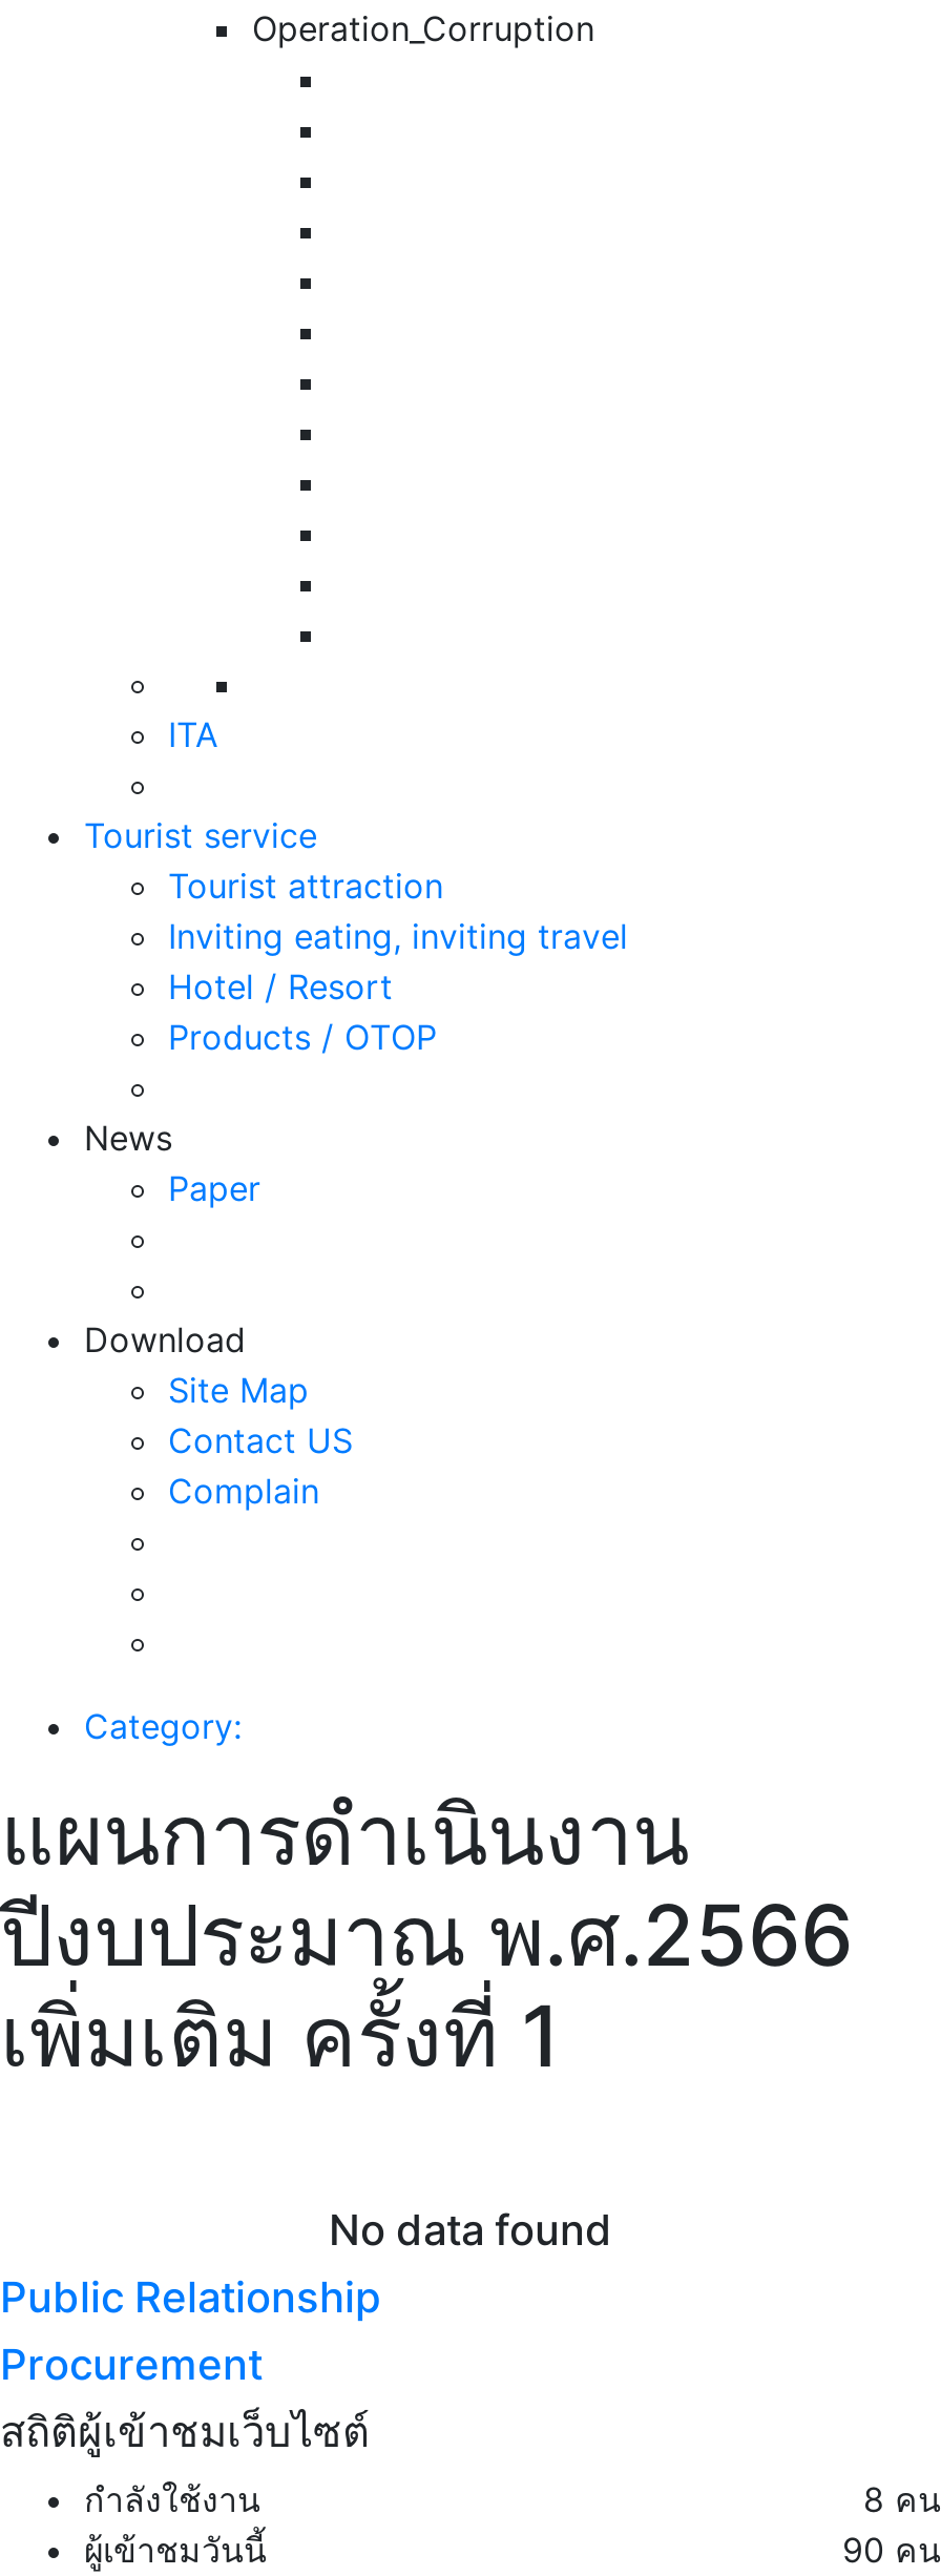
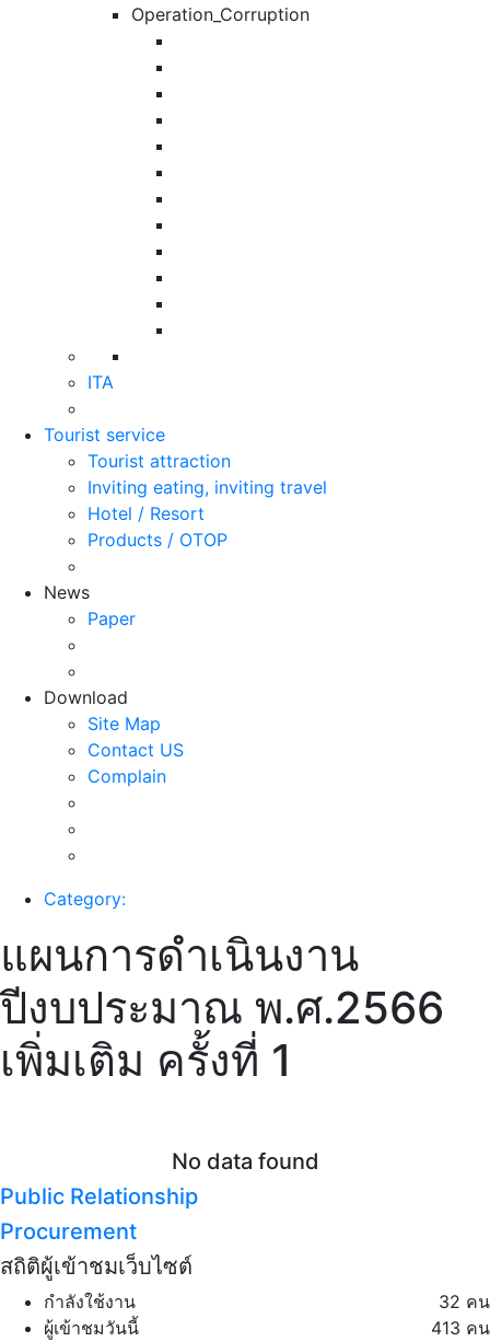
[863,2477,941,2519] 8 คน -> [439,1291,490,1313] 32 คน
[842,2528,941,2570] 90 คน -> [431,1317,490,1339] 413 คน

